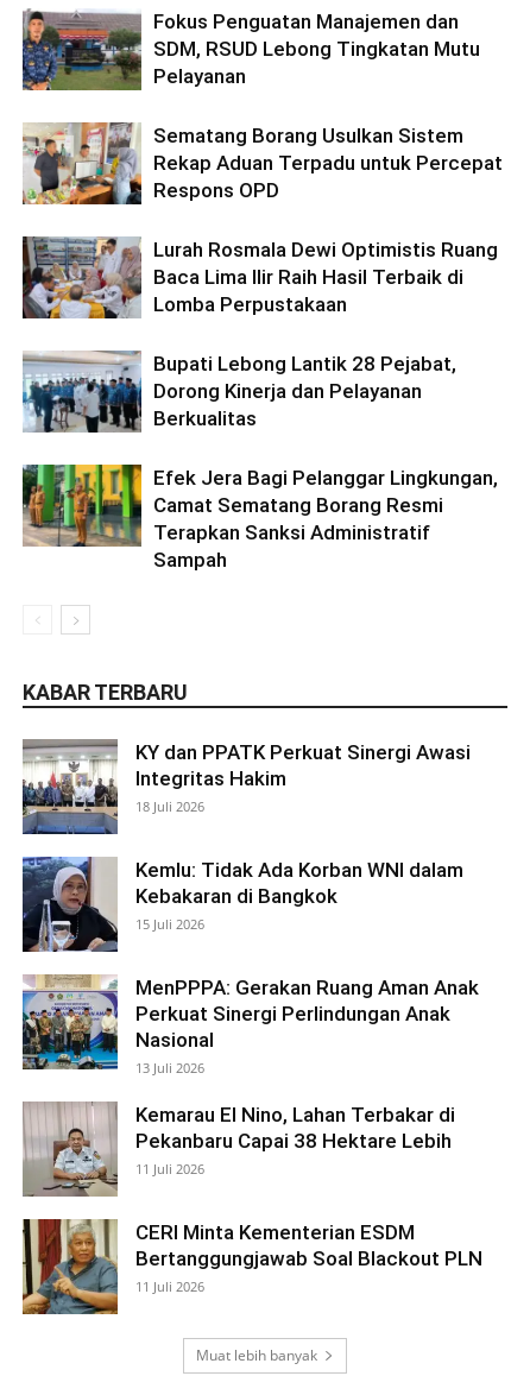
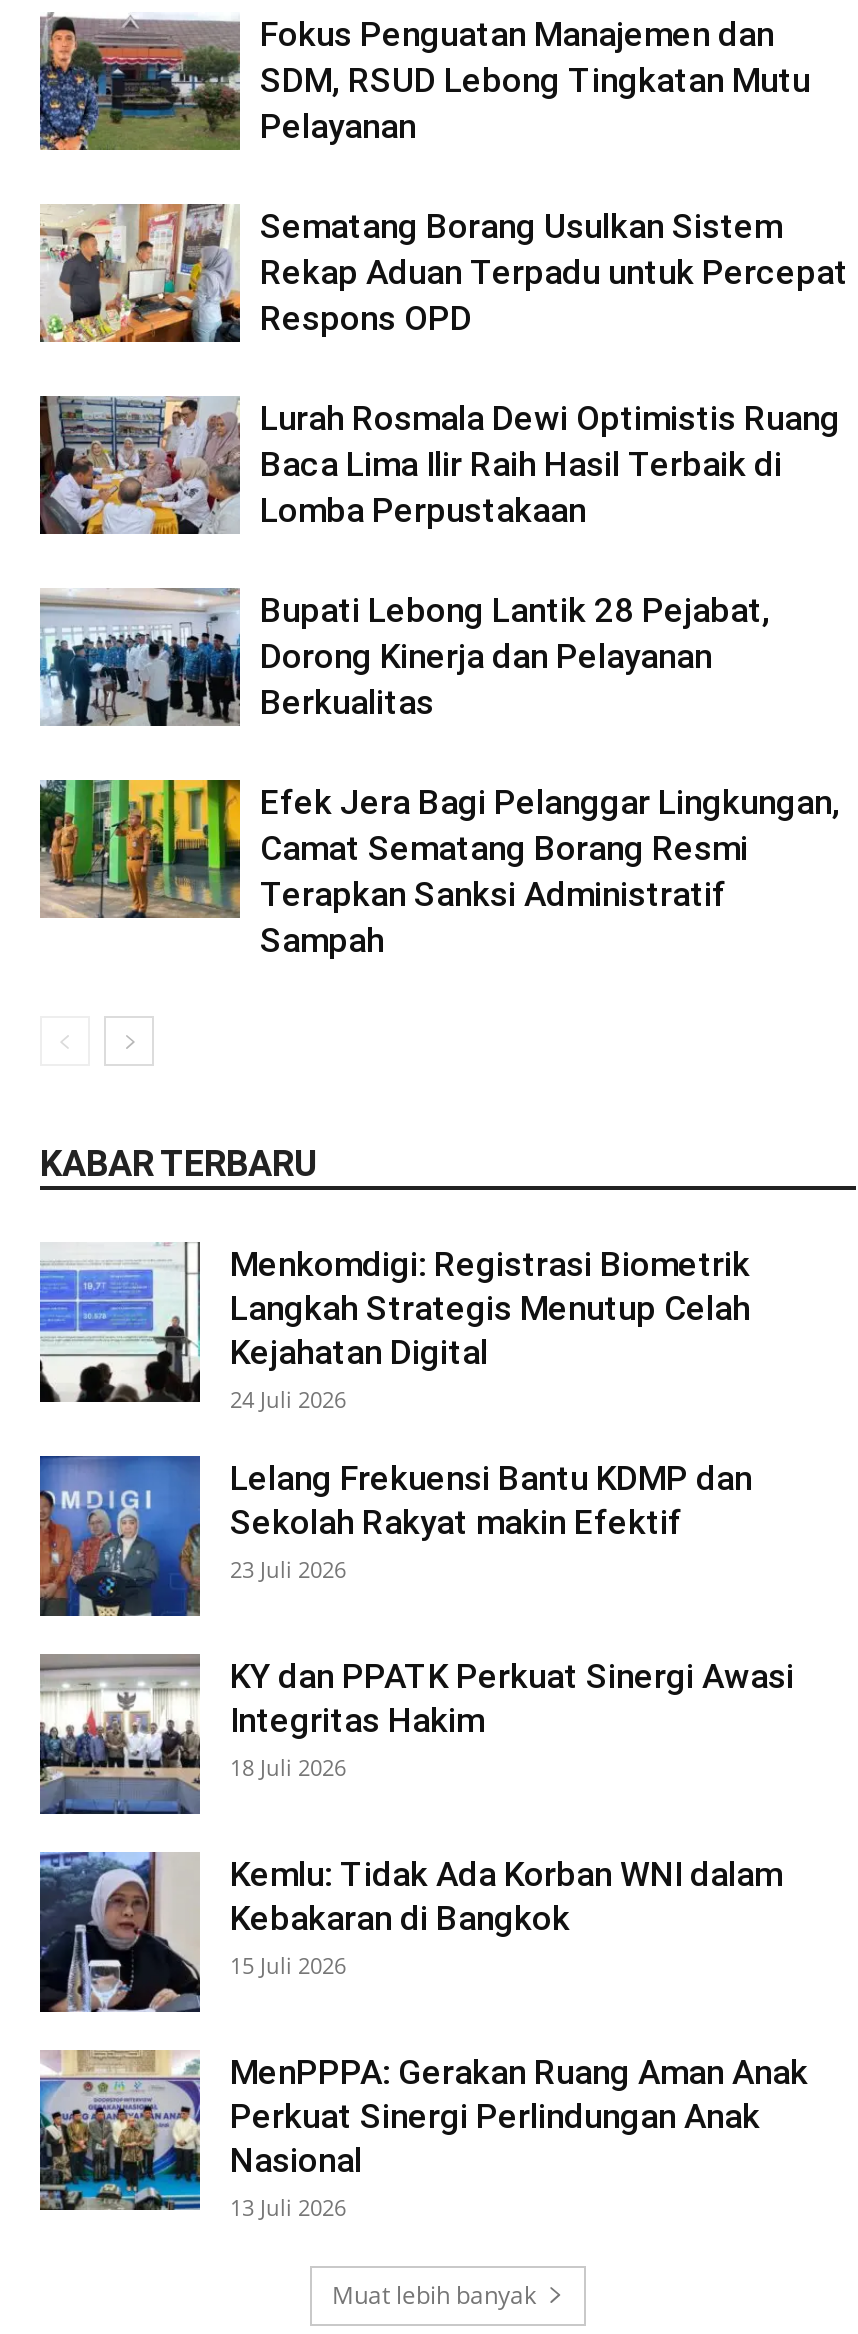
none -> [38,1244,752,1585] [image] | Menkomdigi: Registrasi Biometrik | Langkah Strategis Menutup Celah | Kejahatan Digital | 24 Juli 2026 | Lelang Frekuensi Bantu KDMP dan | Sekolah Rakyat makin Efektif | 23 Juli 2026
none -> [38,1454,202,1618] [image]
moved [20,740,479,1077] -> [36,1656,808,2223]: [image] | KY dan PPATK Perkuat Sinergi Awasi | Integritas Hakim | ... | Nasional | 13 Juli 2026
[21,1100,482,1296] [image] | Kemarau El Nino, Lahan Terbakar di | Pekanbaru Capai 38 Hektare Lebih | 11 Juli 2026 | CERI Minta Kementerian ESDM | Bertanggungjawab Soal Blackout PLN | 11 Juli 2026 -> none
[21,1218,119,1315] [image] -> none

